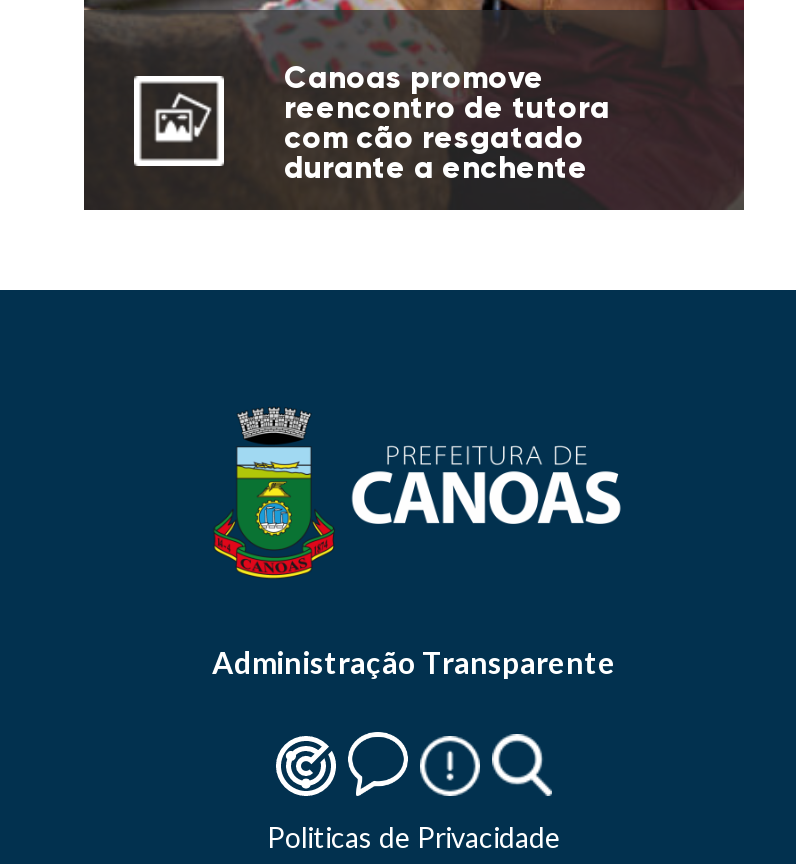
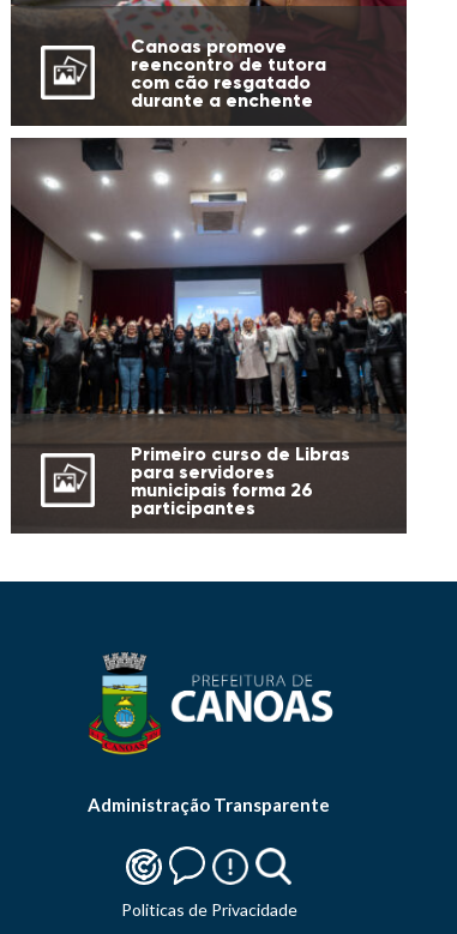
none -> [10,137,407,519] [image] | Primeiro curso de Libras | para servidores | municipais forma 26 | participantes

